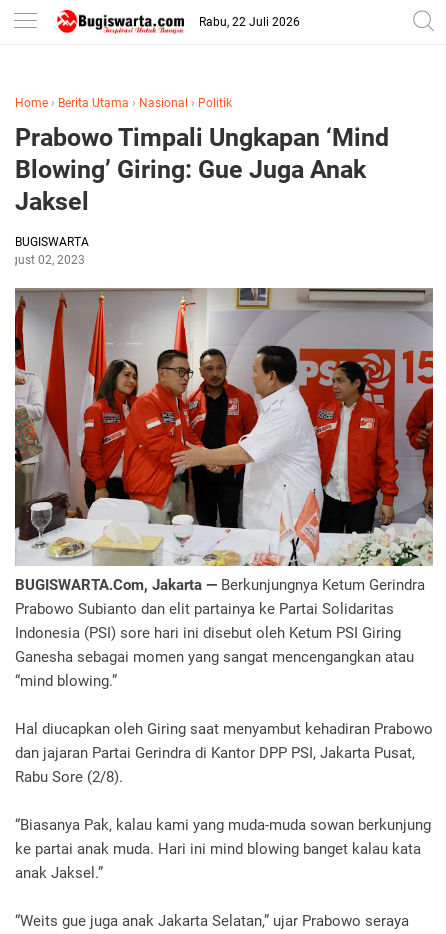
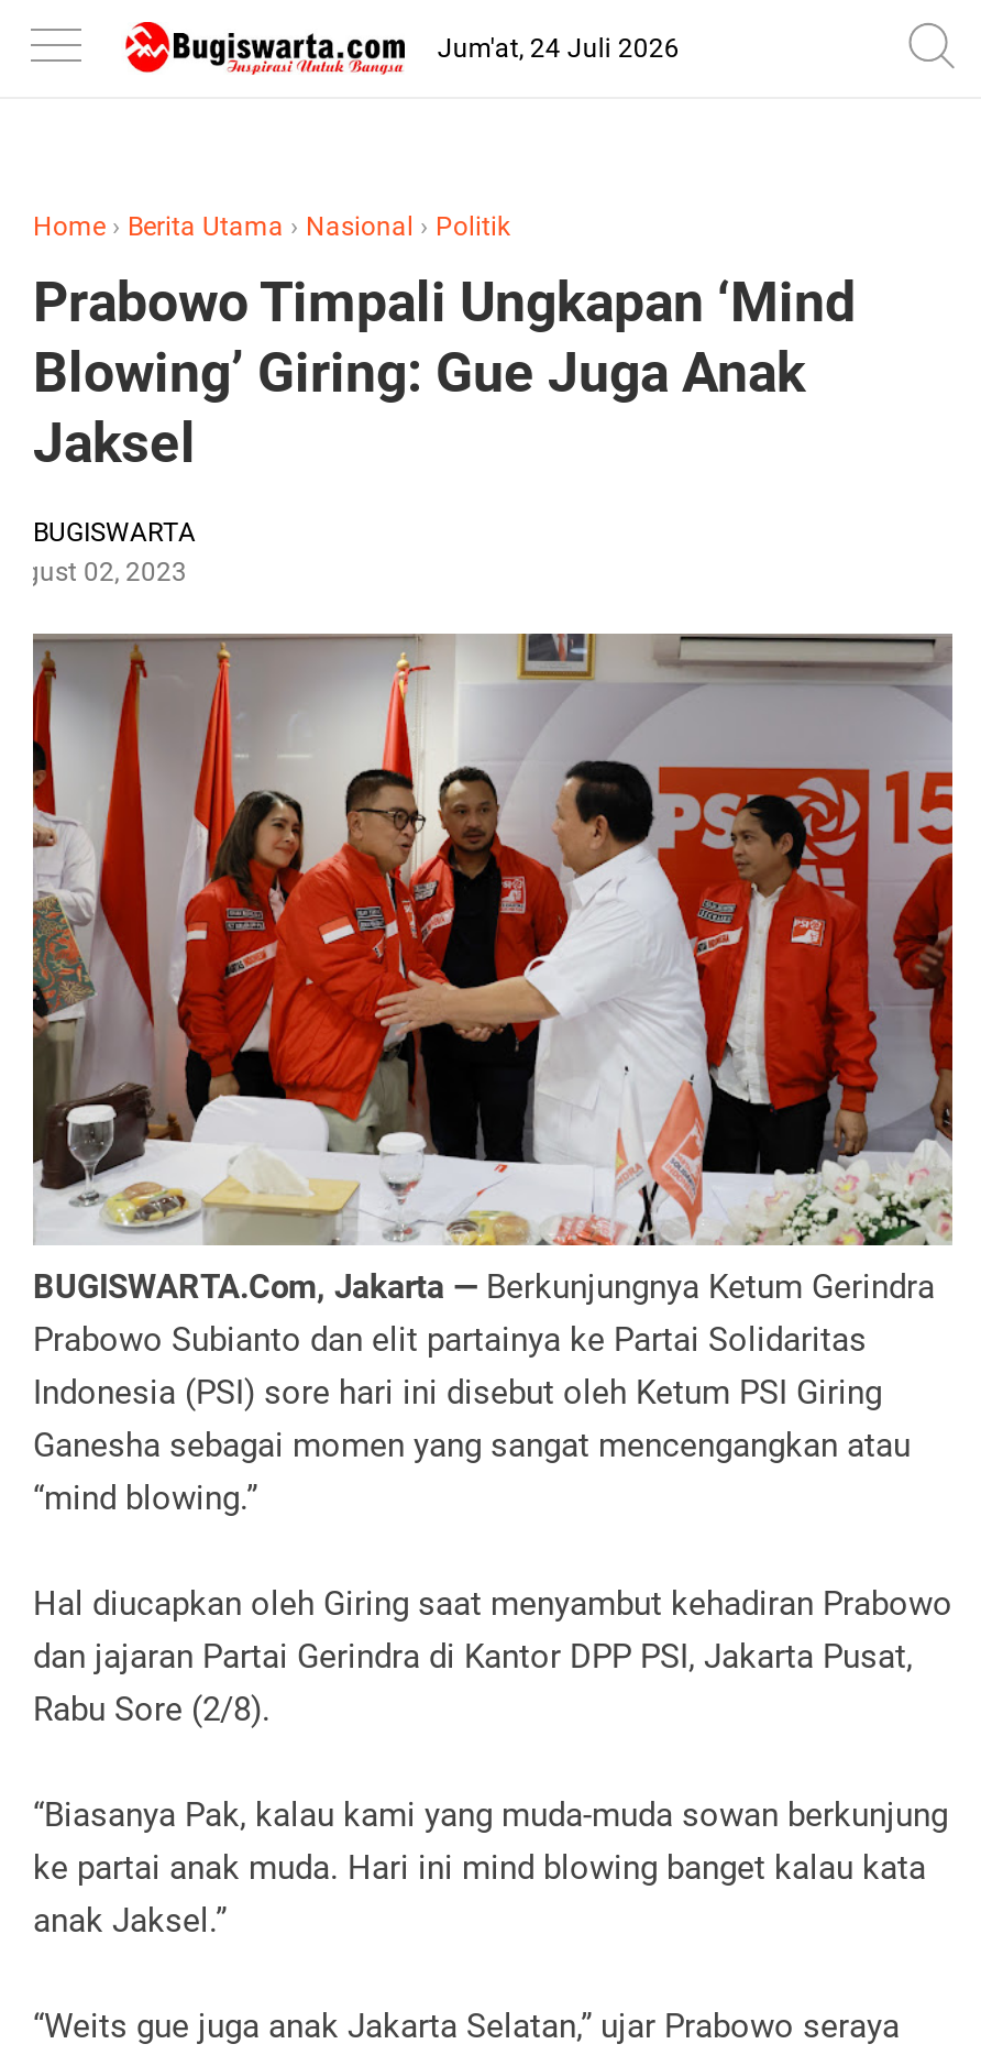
[199,15,300,29] Rabu, 22 Juli 2026 -> [437,33,679,64] Jum'at, 24 Juli 2026

